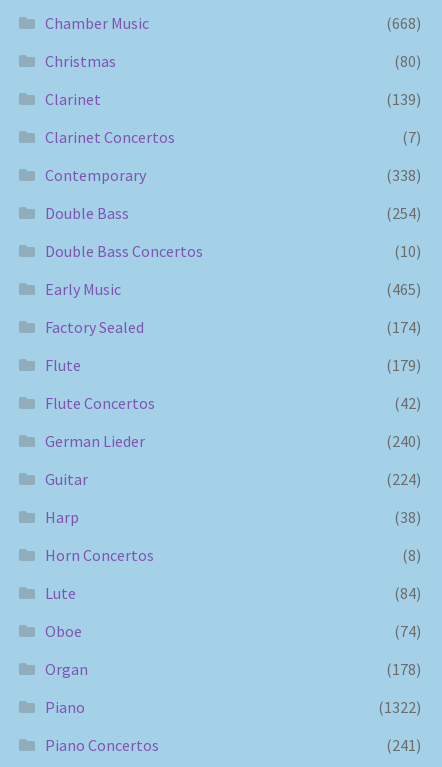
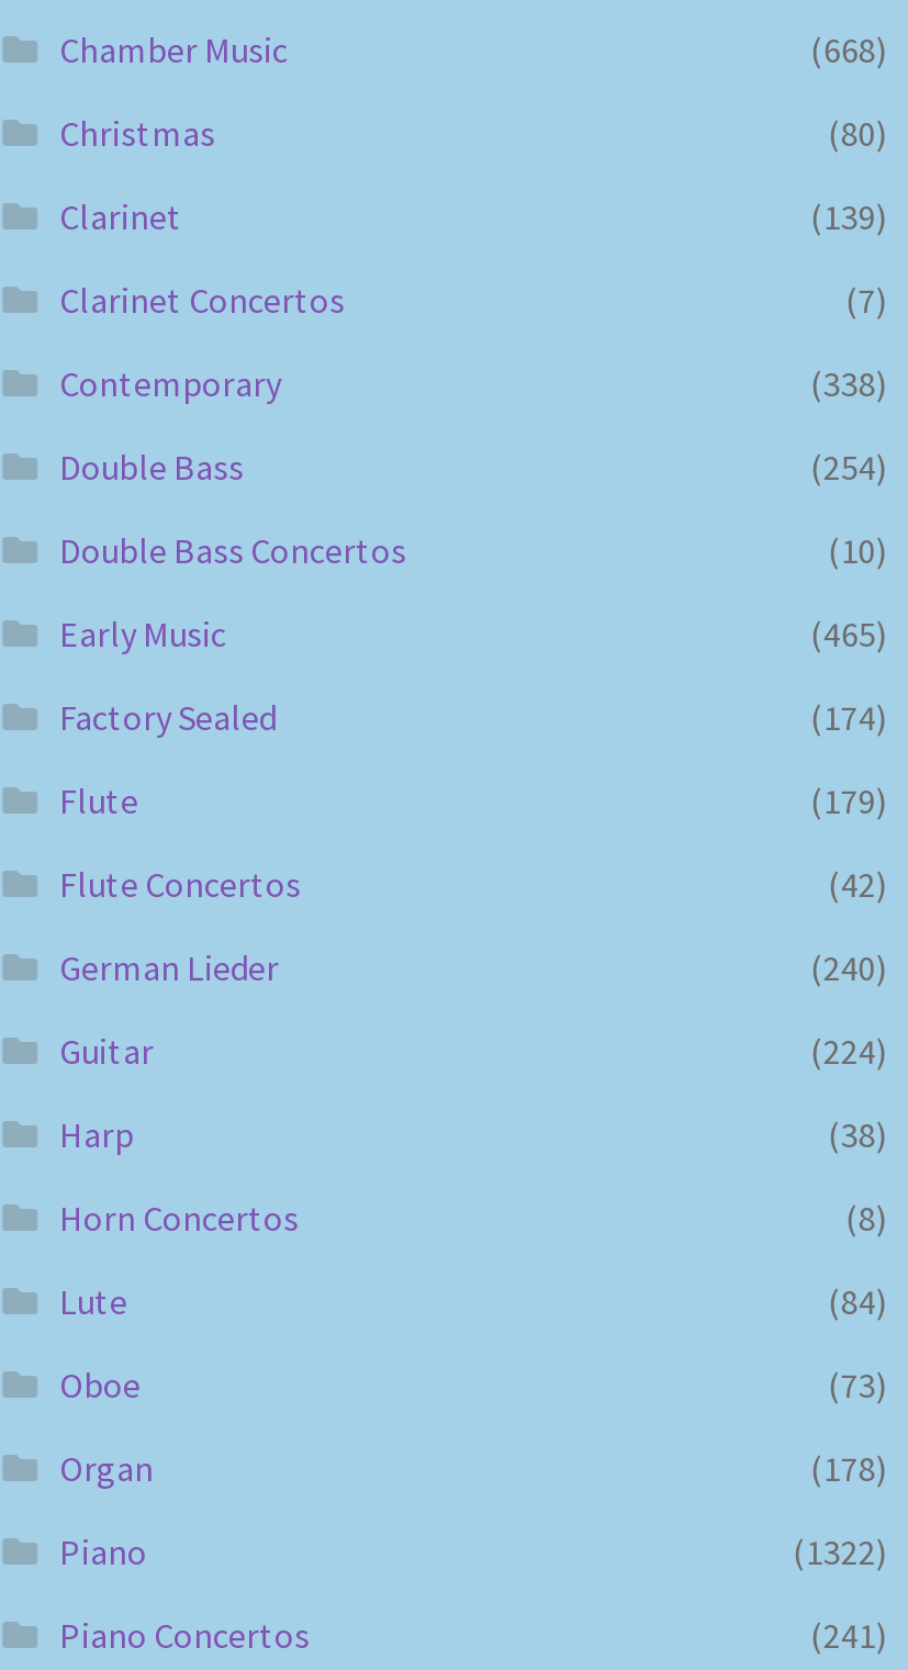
[394,621,421,641] (74) -> [828,1363,887,1406] (73)

